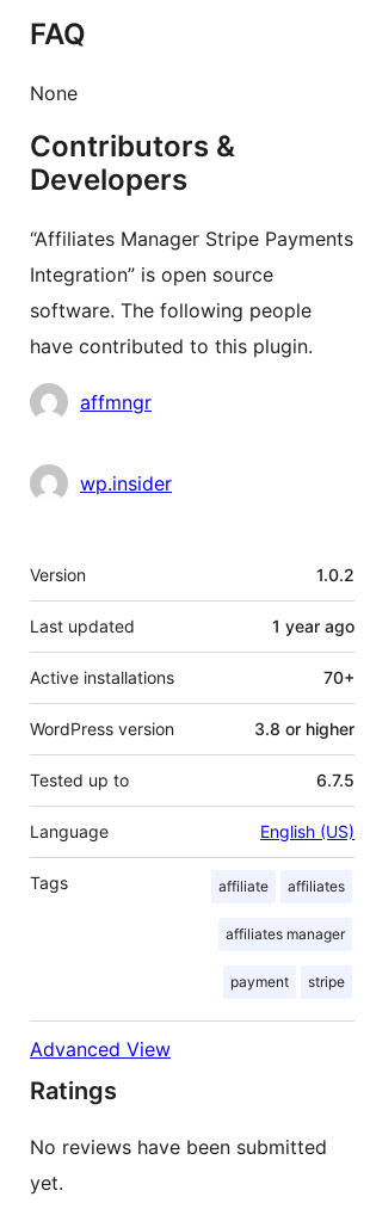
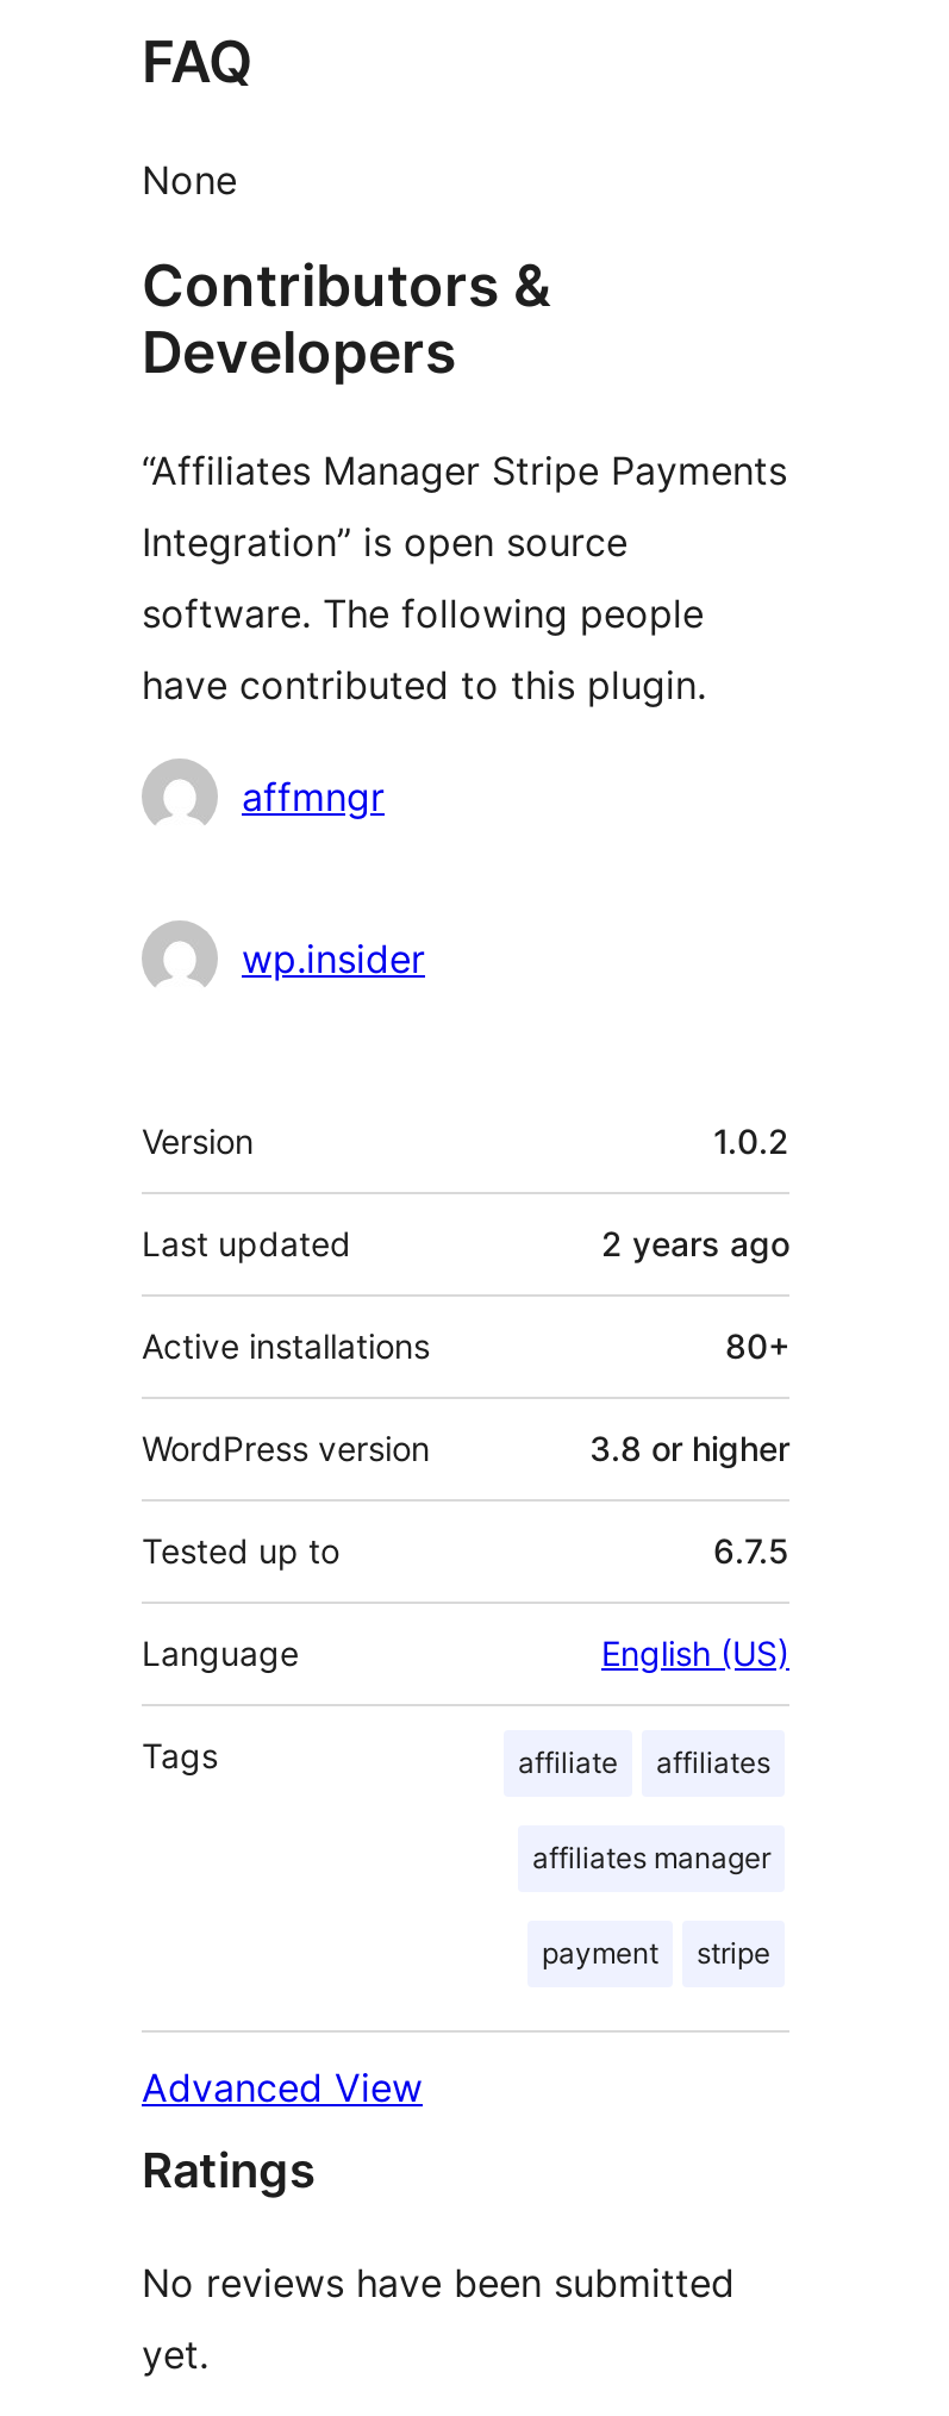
[272,616,354,636] 1 year ago -> [601,1224,789,1264] 2 years ago
[323,668,354,688] 70+ -> [725,1326,789,1366] 80+

